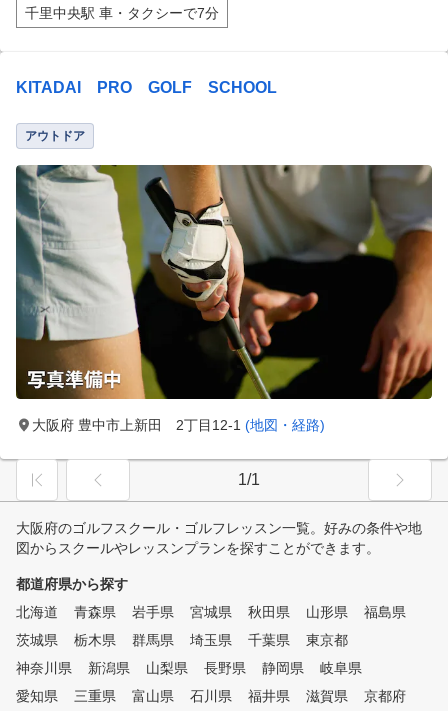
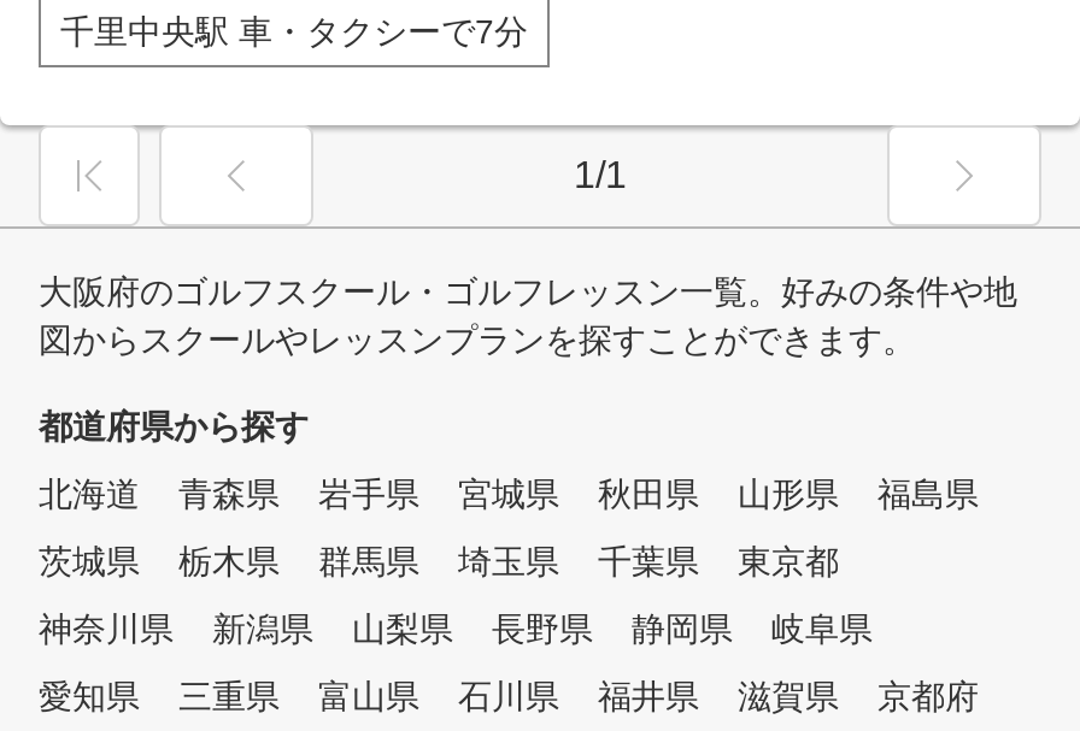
[16,79,277,143] KITADAI PRO GOLF SCHOOL | アウトドア -> none
[16,164,433,433] [image] | 大阪府 豊中市上新田 2丁目12-1 (地図・経路) -> none

